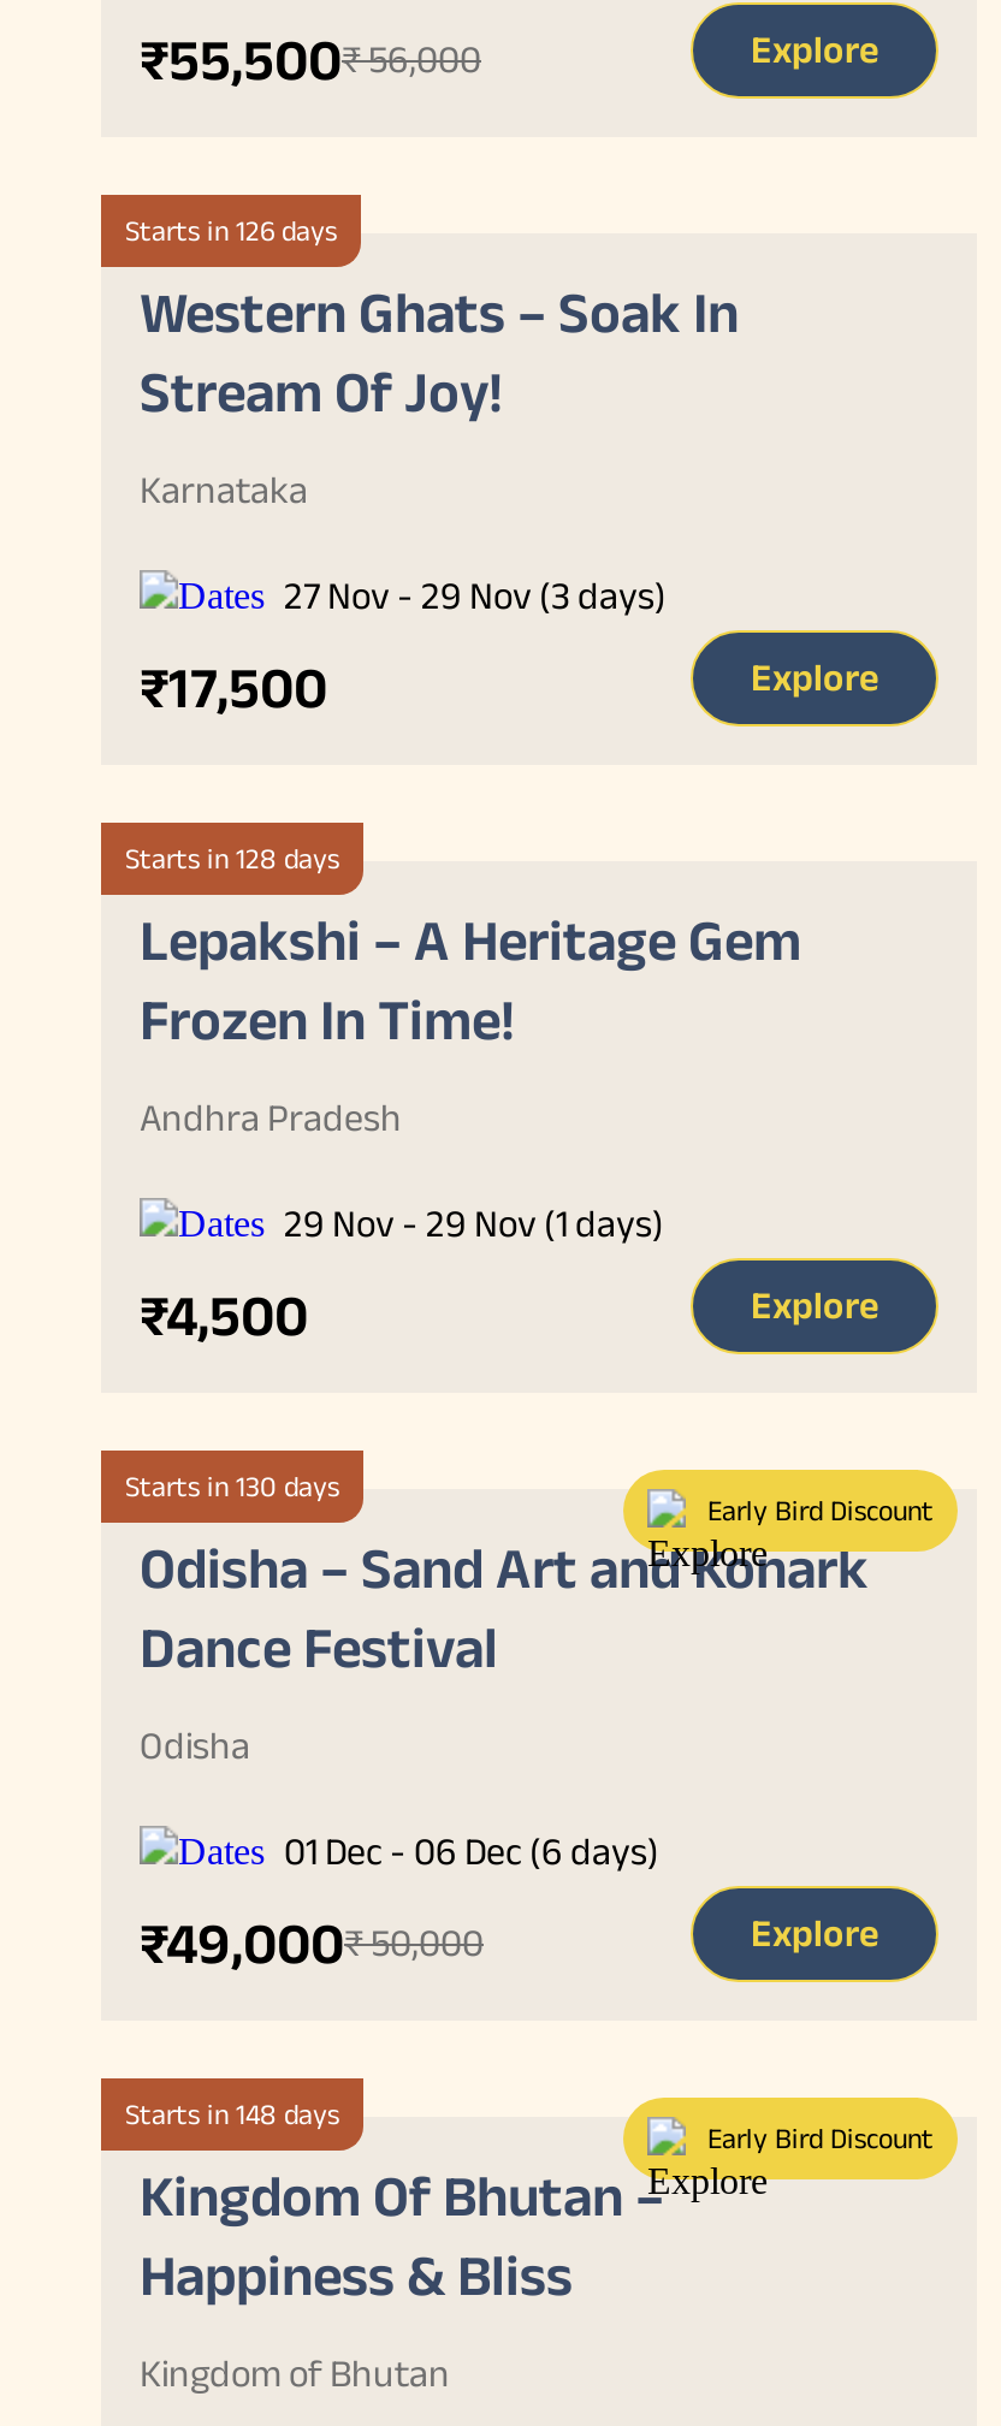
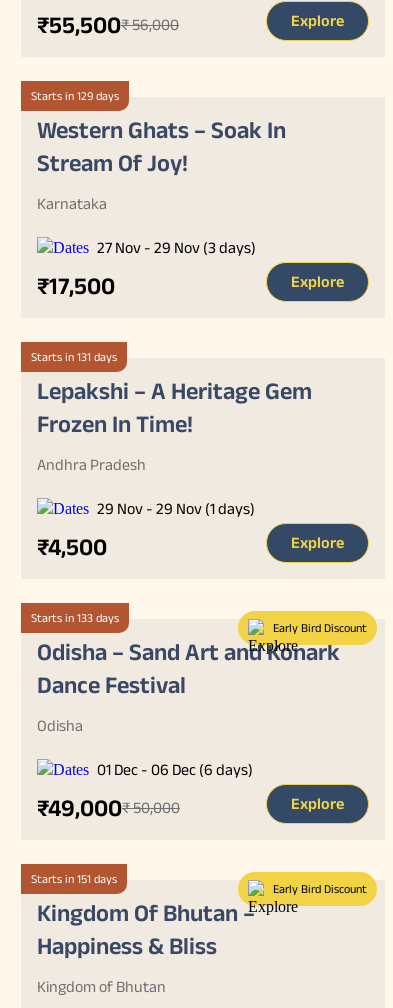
[125,215,337,246] Starts in 126 days -> [31,89,119,102] Starts in 129 days
[125,843,339,874] Starts in 128 days -> [31,350,117,363] Starts in 131 days
[125,1471,339,1502] Starts in 130 days -> [31,611,119,624] Starts in 133 days
[125,2099,339,2130] Starts in 148 days -> [31,872,117,885] Starts in 151 days

